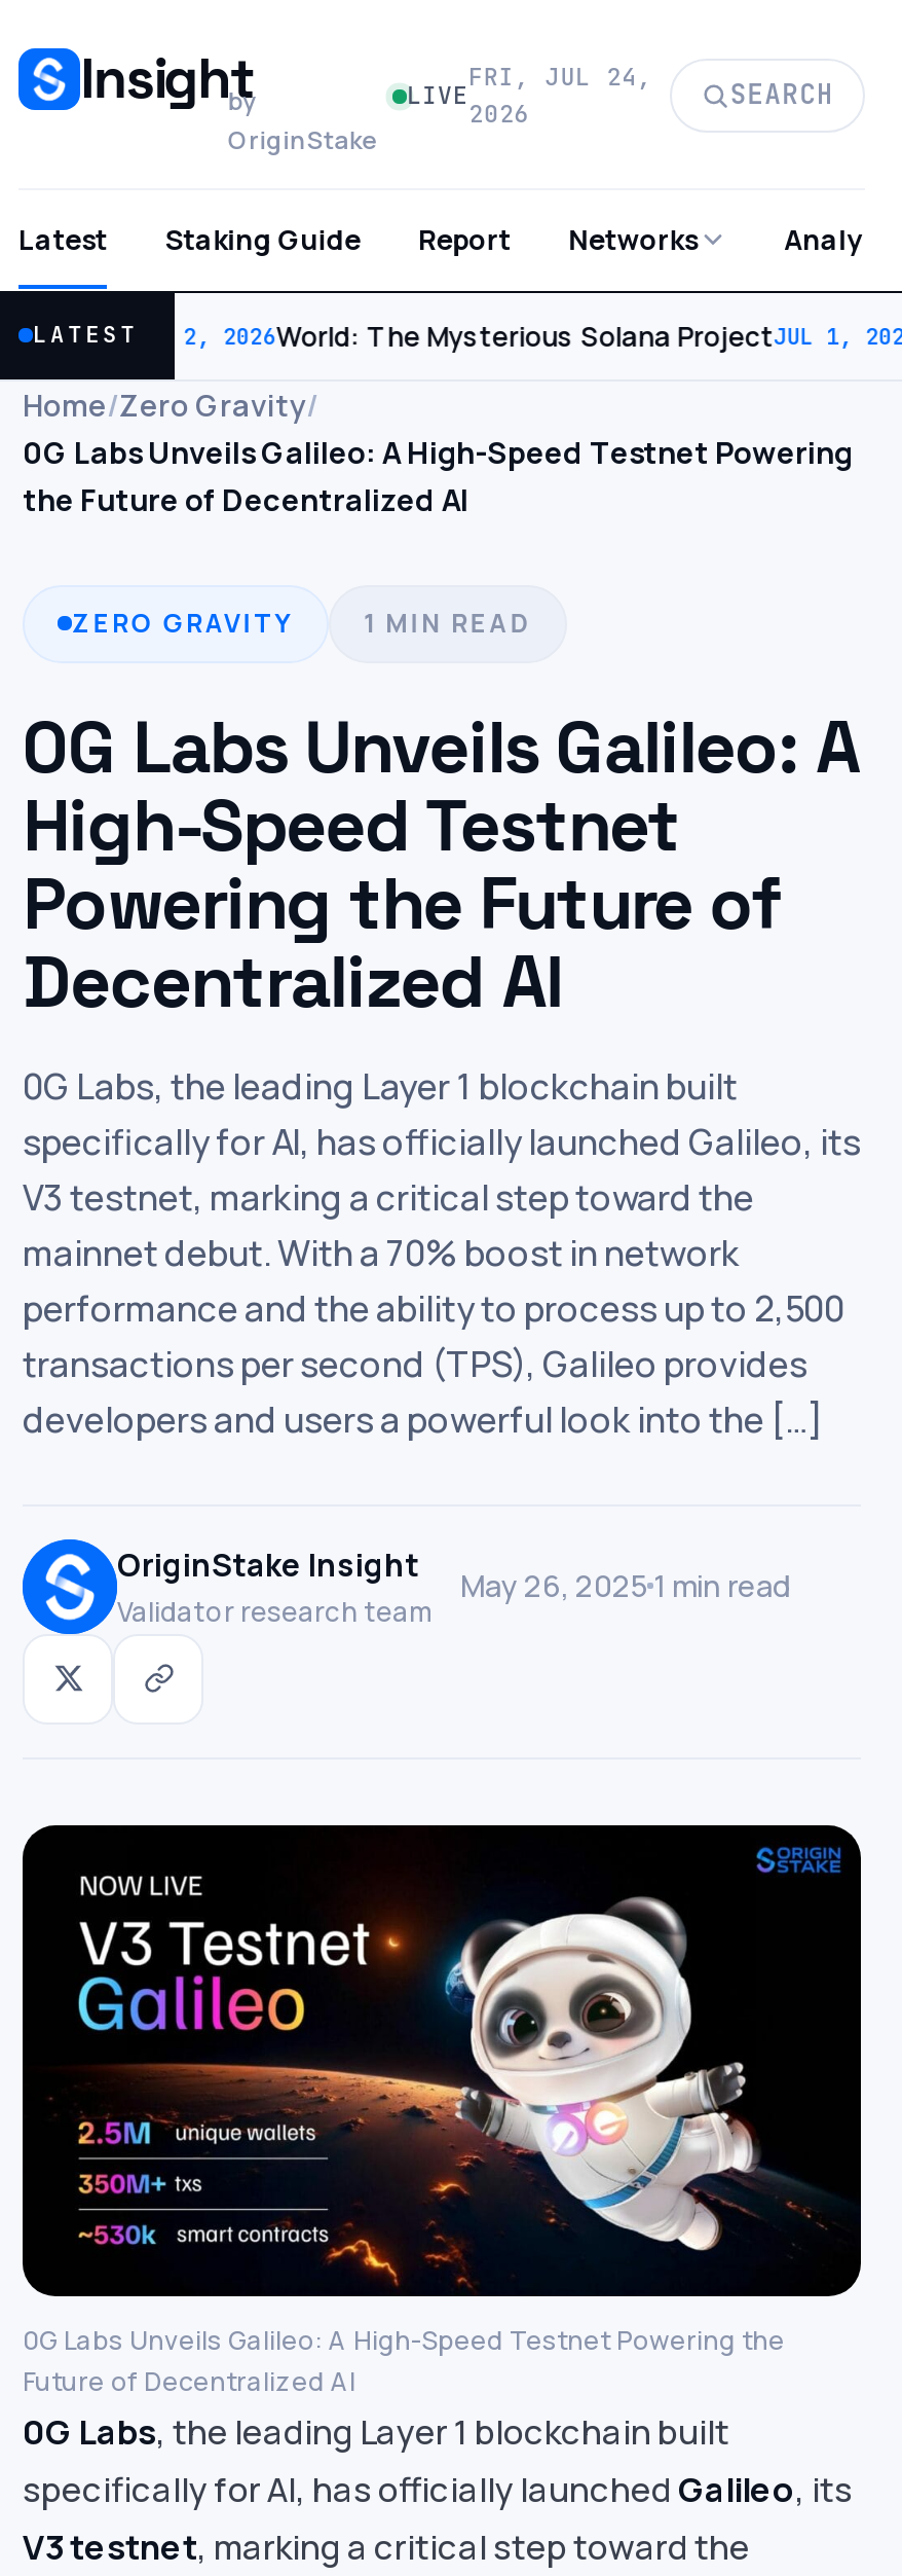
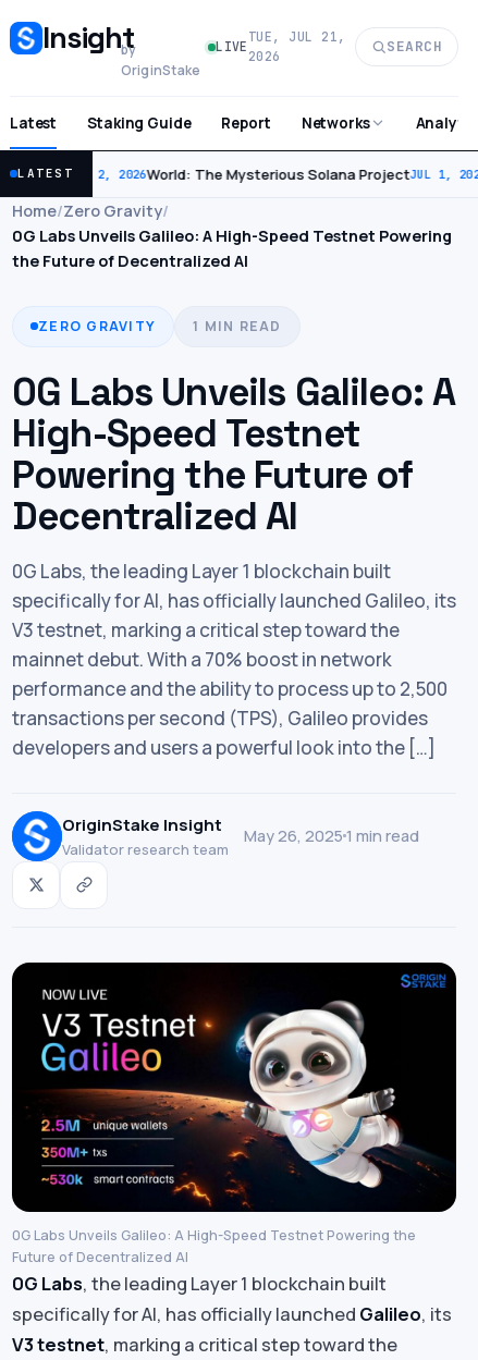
[468,61,652,92] FRI, JUL 24, -> [248,29,346,45] TUE, JUL 21,

